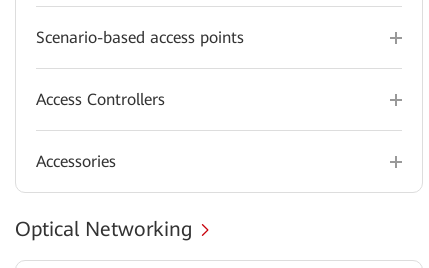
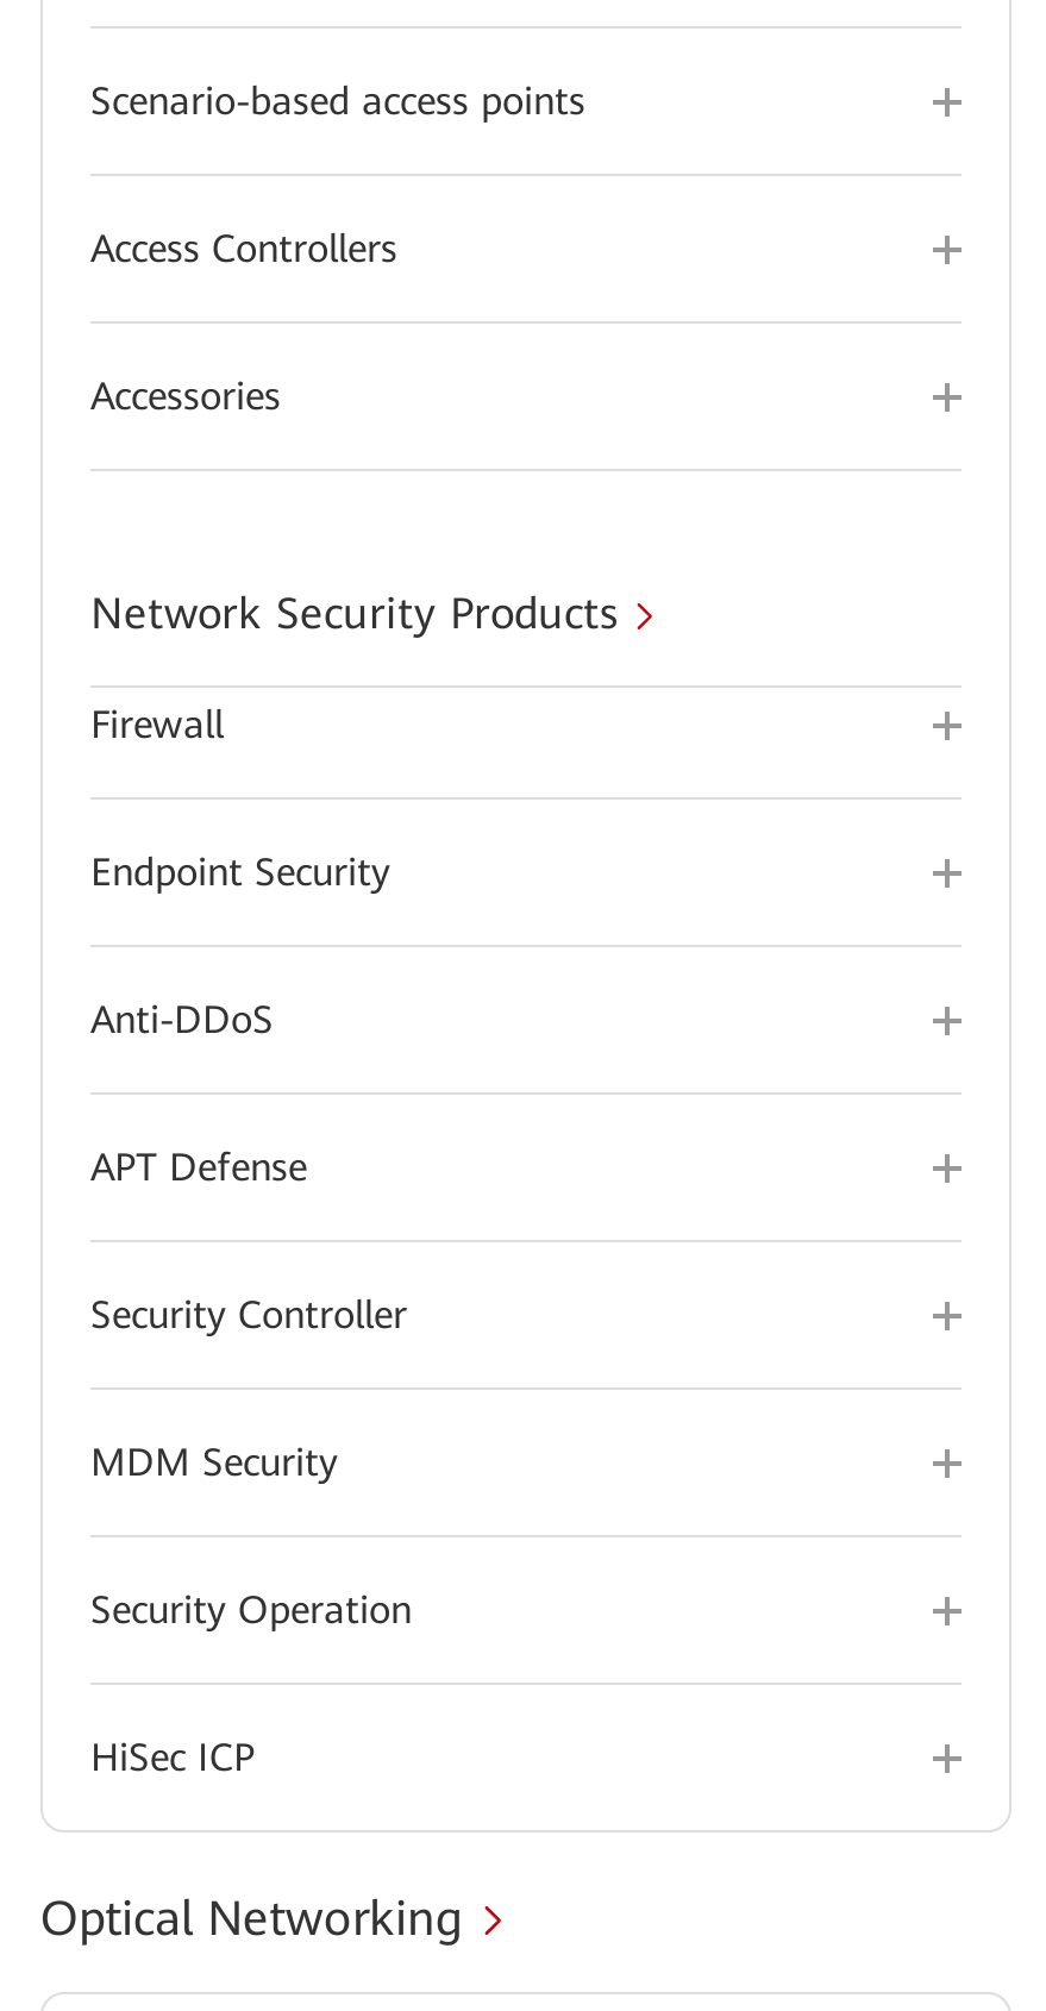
none -> [90,588,619,1780] Network Security Products | Firewall | Endpoint Security | Anti-DDoS | APT Defense | Security Controller | MDM Security | Security Operation | HiSec ICP

